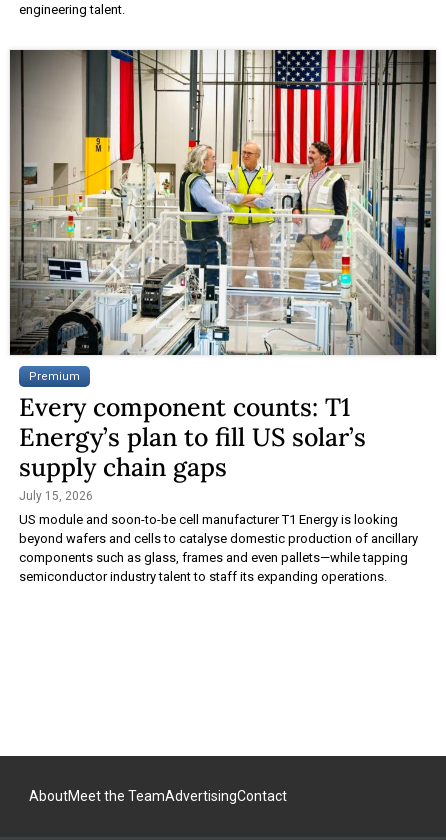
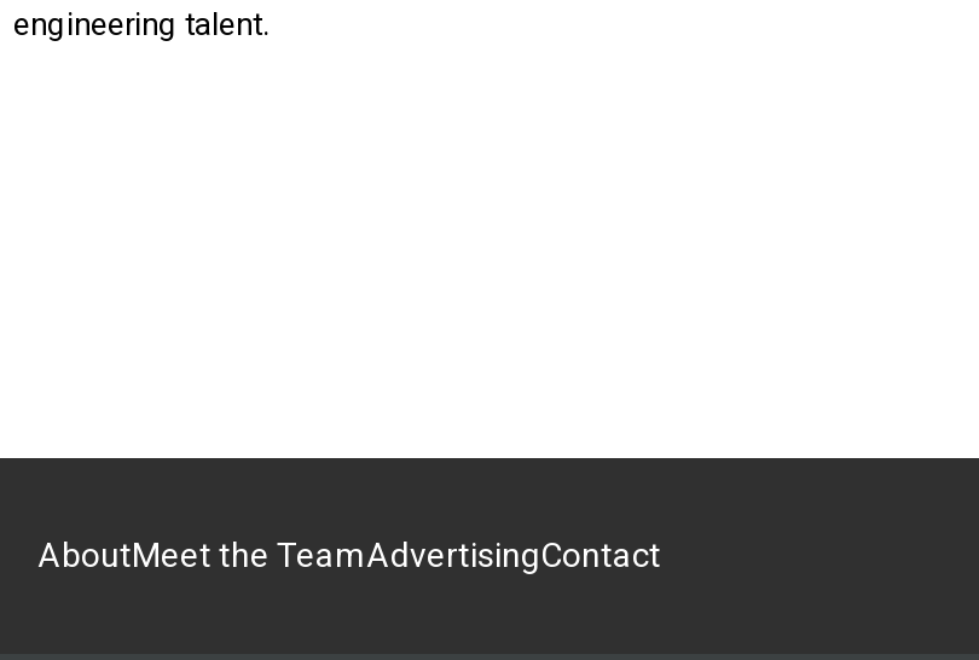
[9,49,437,584] [image] | Premium | Every component counts: T1 | Energy’s plan to fill US solar’s | supply chain gaps | July 15, 2026 | US module and soon-to-be cell manufacturer T1 Energy is looking | beyond wafers and cells to catalyse domestic production of ancillary | components such as glass, frames and even pallets—while tapping | semiconductor industry talent to staff its expanding operations. -> none

